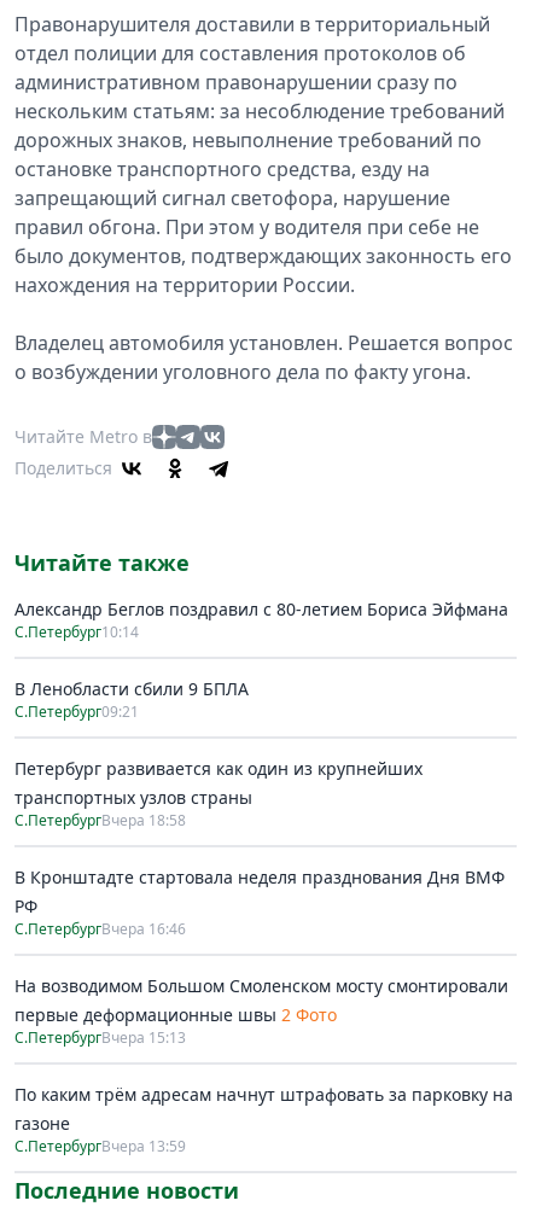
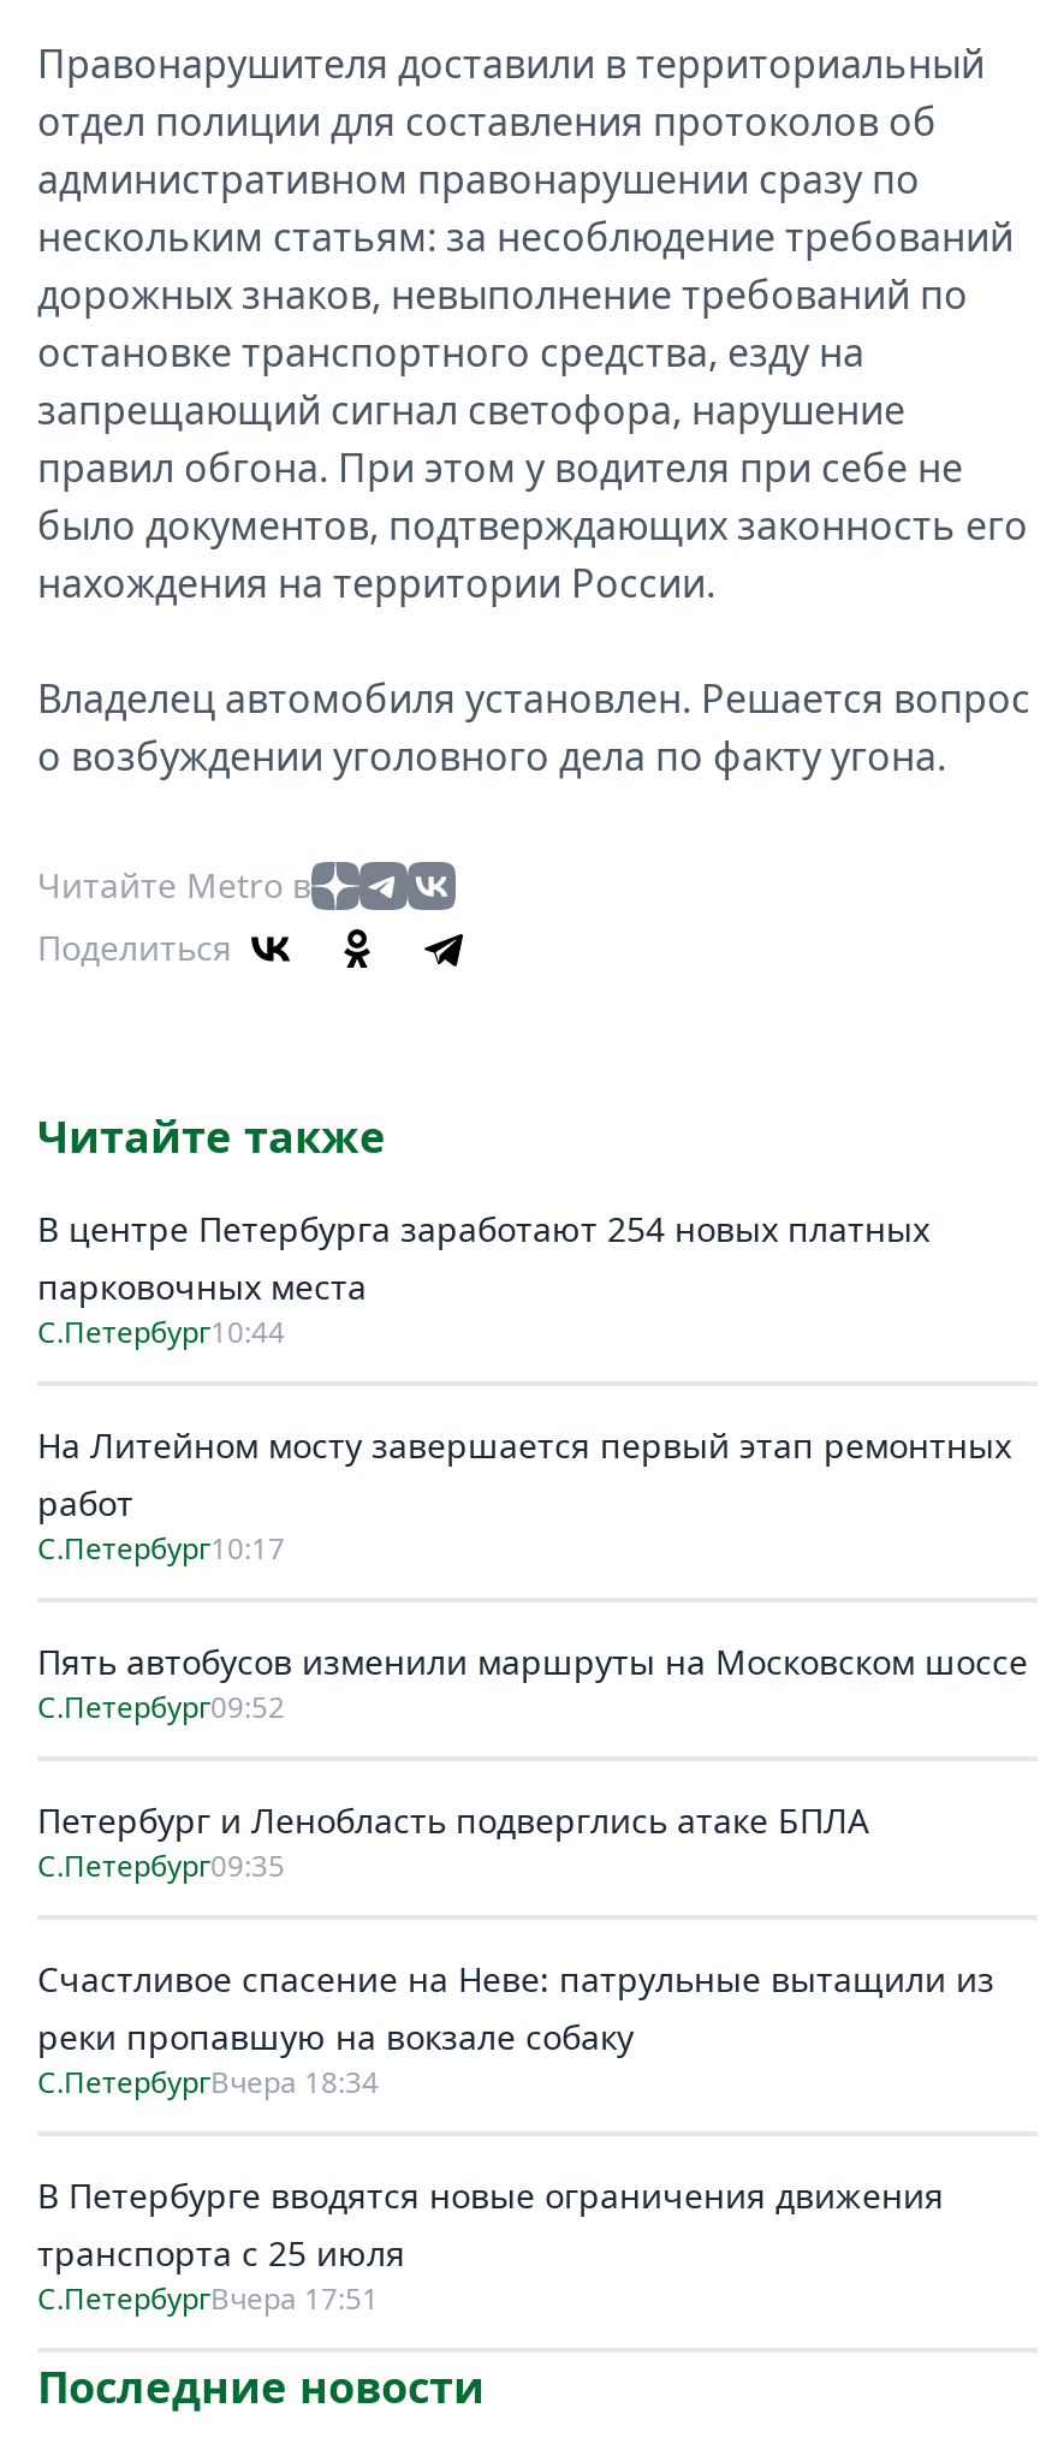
[14,598,508,642] Александр Беглов поздравил с 80-летием Бориса Эйфмана | С.Петербург 10:14 -> [37,1206,929,1352] В центре Петербурга заработают 254 новых платных | парковочных места | С.Петербург 10:44
[14,677,249,722] В Ленобласти сбили 9 БПЛА | С.Петербург09:21 -> [37,1422,1011,1569] На Литейном мосту завершается первый этап ремонтных | работ | С.Петербург 10:17
[14,757,423,831] Петербург развивается как один из крупнейших | транспортных узлов страны | С.ПетербургВчера 18:58 -> [37,1639,1028,1728] Пять автобусов изменили маршруты на Московском шоссе | С.Петербург09:52
[14,866,505,939] В Кронштадте стартовала неделя празднования Дня ВМФ | РФ | С.ПетербургВчера 16:46 -> [37,1797,869,1886] Петербург и Ленобласть подверглись атаке БПЛА | С.Петербург09:35
[14,974,508,1048] На возводимом Большом Смоленском мосту смонтировали | первые деформационные швы 2 Фото | С.ПетербургВчера 15:13 -> [37,1956,994,2103] Счастливое спасение на Неве: патрульные вытащили из | реки пропавшую на вокзале собаку | С.ПетербургВчера 18:34
[14,1083,513,1156] По каким трём адресам начнут штрафовать за парковку на | газоне | С.ПетербургВчера 13:59 -> [37,2172,944,2319] В Петербурге вводятся новые ограничения движения | транспорта с 25 июля | С.ПетербургВчера 17:51

